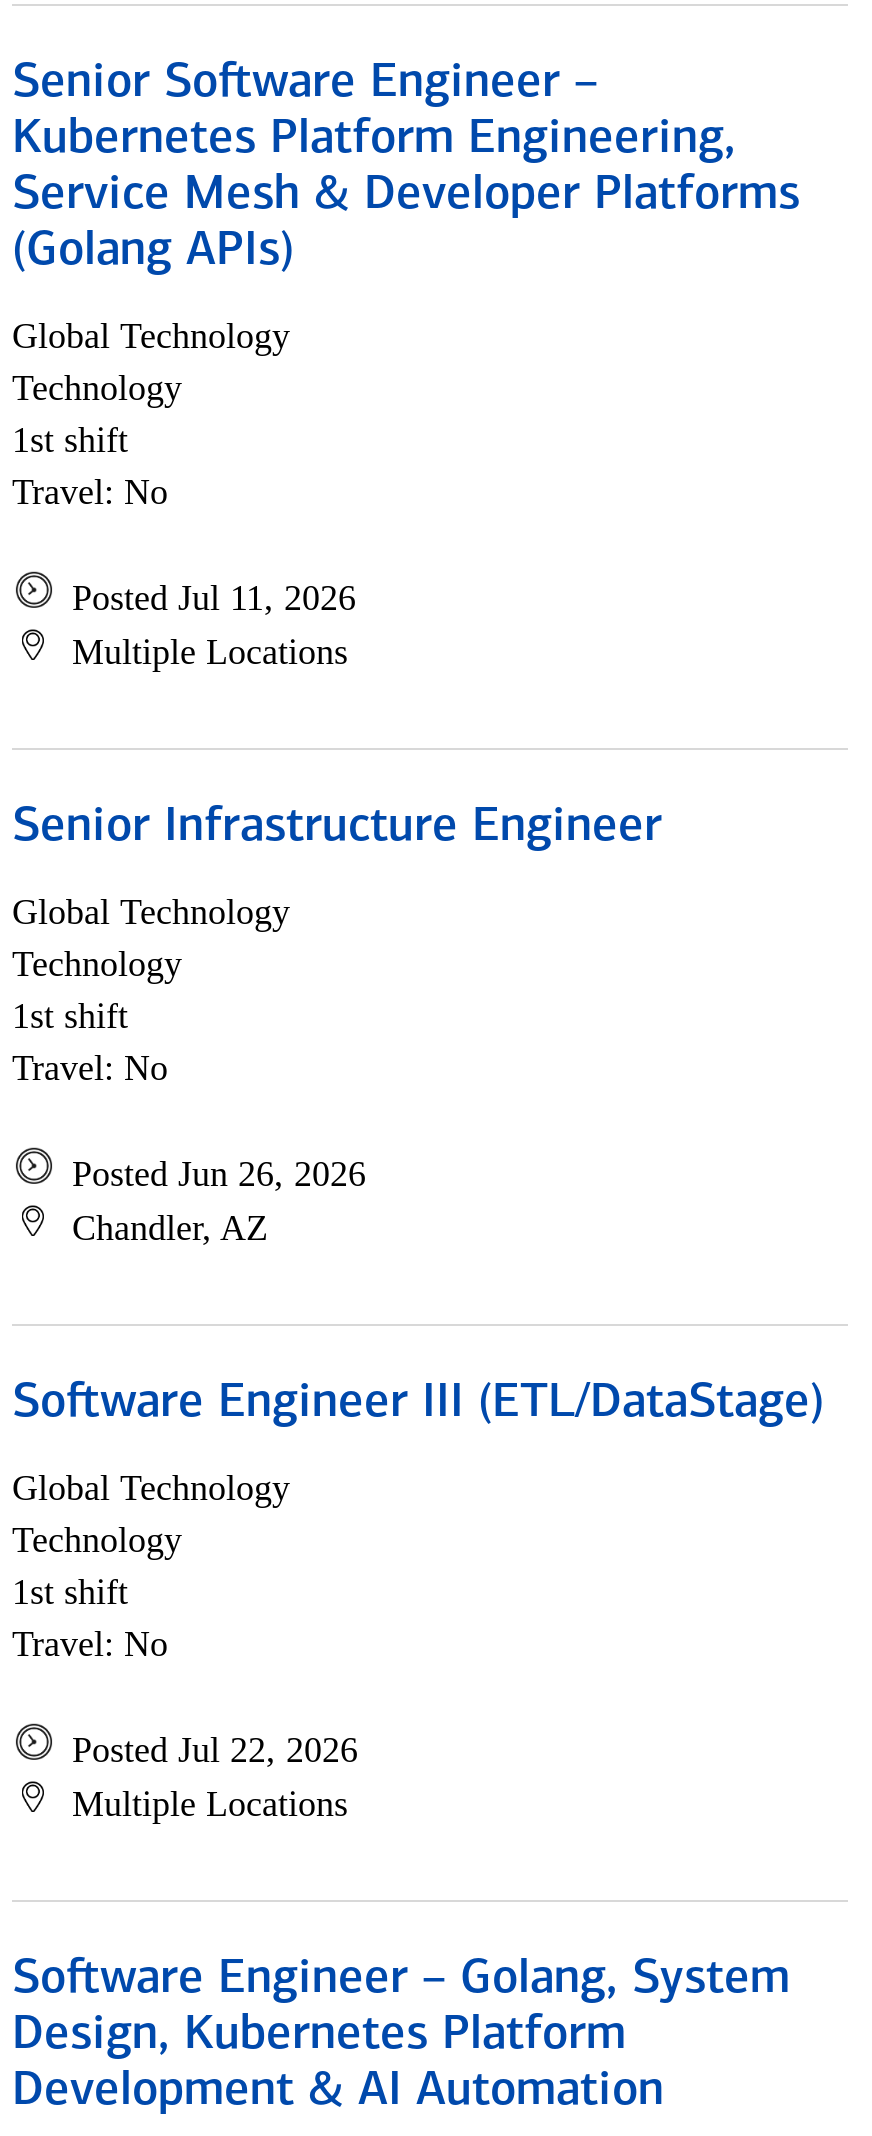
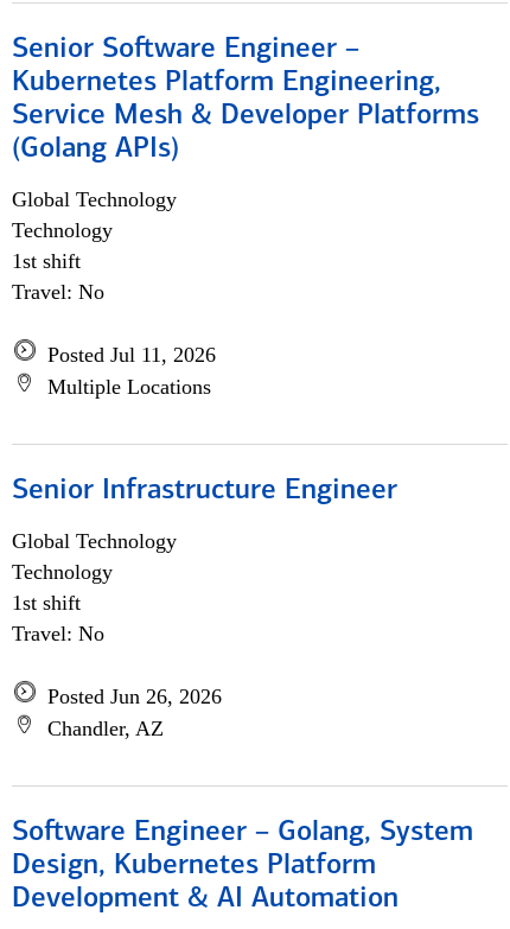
[12,1380,824,1824] Software Engineer III (ETL/DataStage) | Global Technology | Technology | 1st shift | Travel: No | Posted Jul 22, 2026 | Multiple Locations -> none

